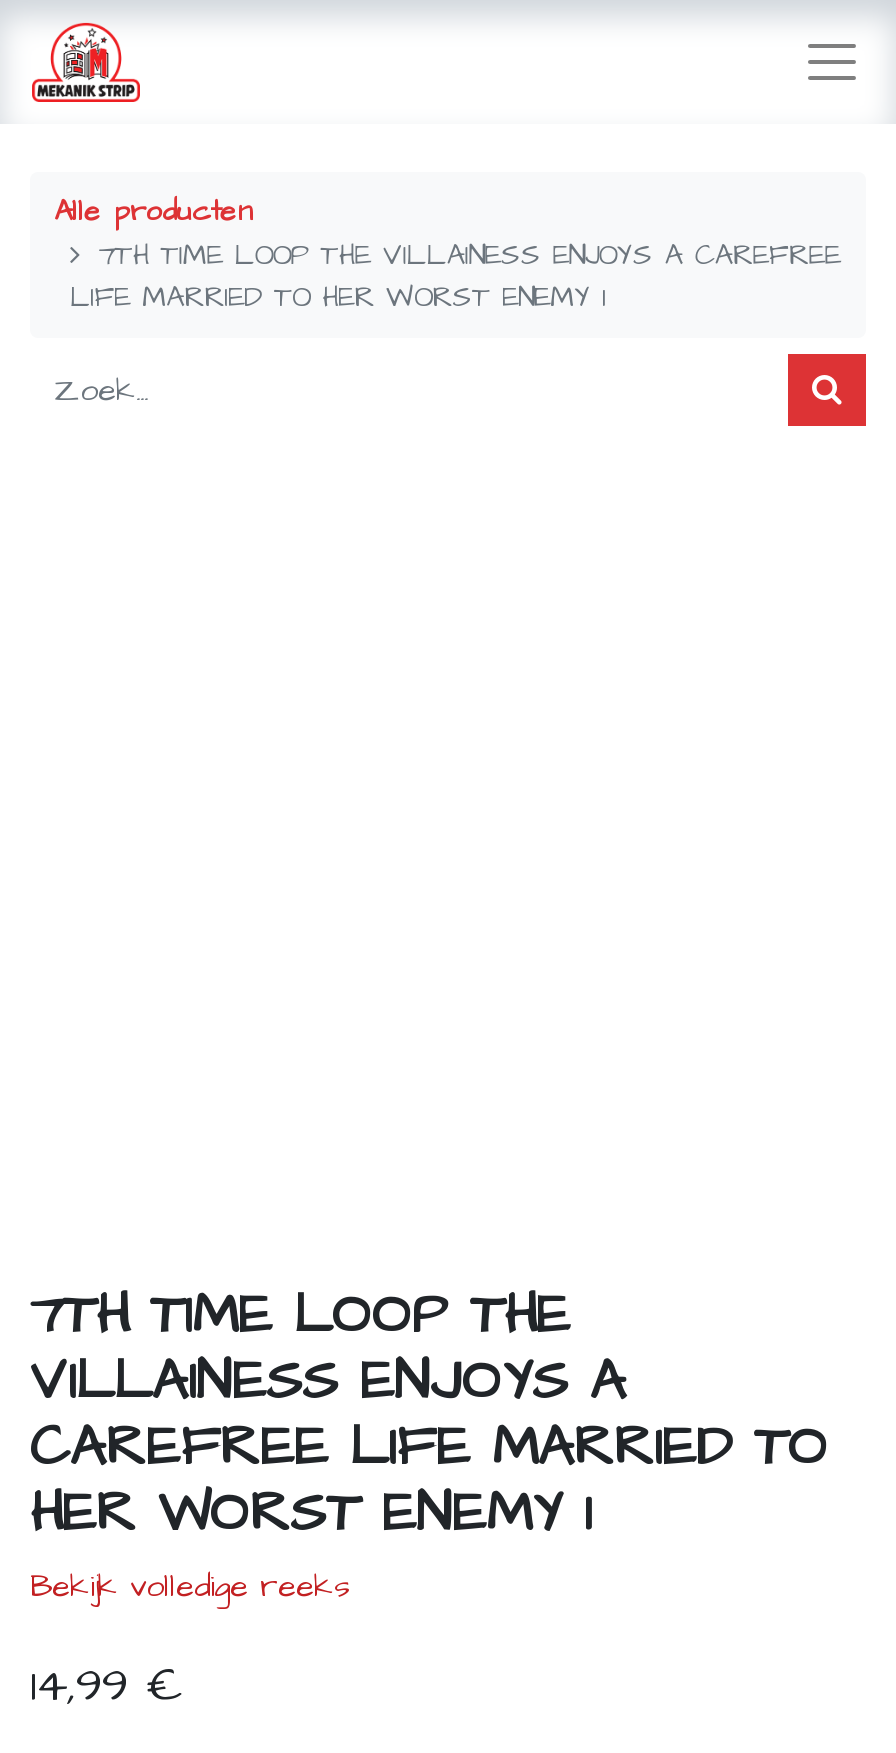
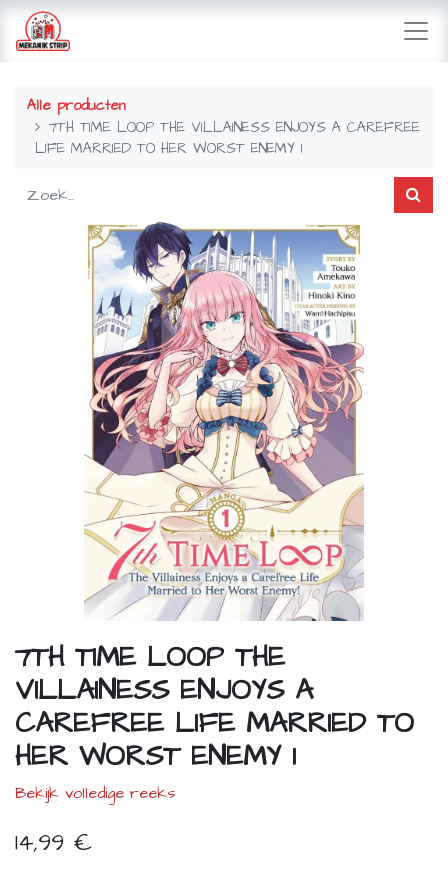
none -> [83,221,365,622] [image]

